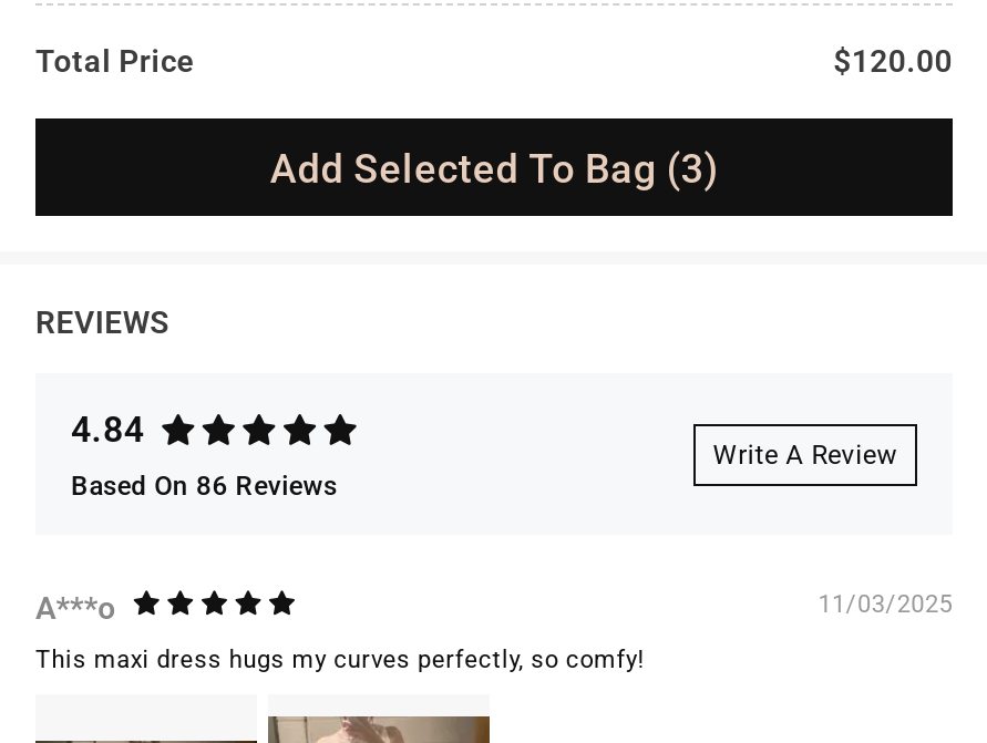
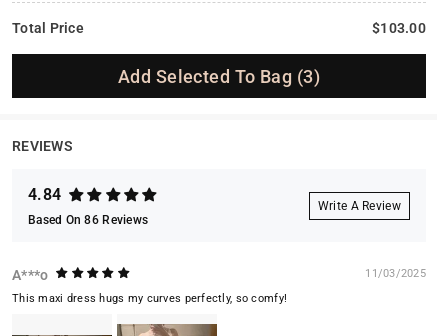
[833,43,953,79] $120.00 -> [372,20,426,36] $103.00

